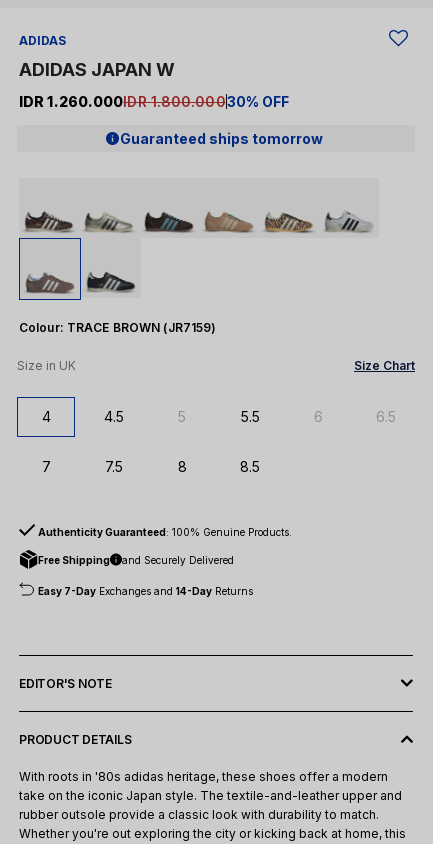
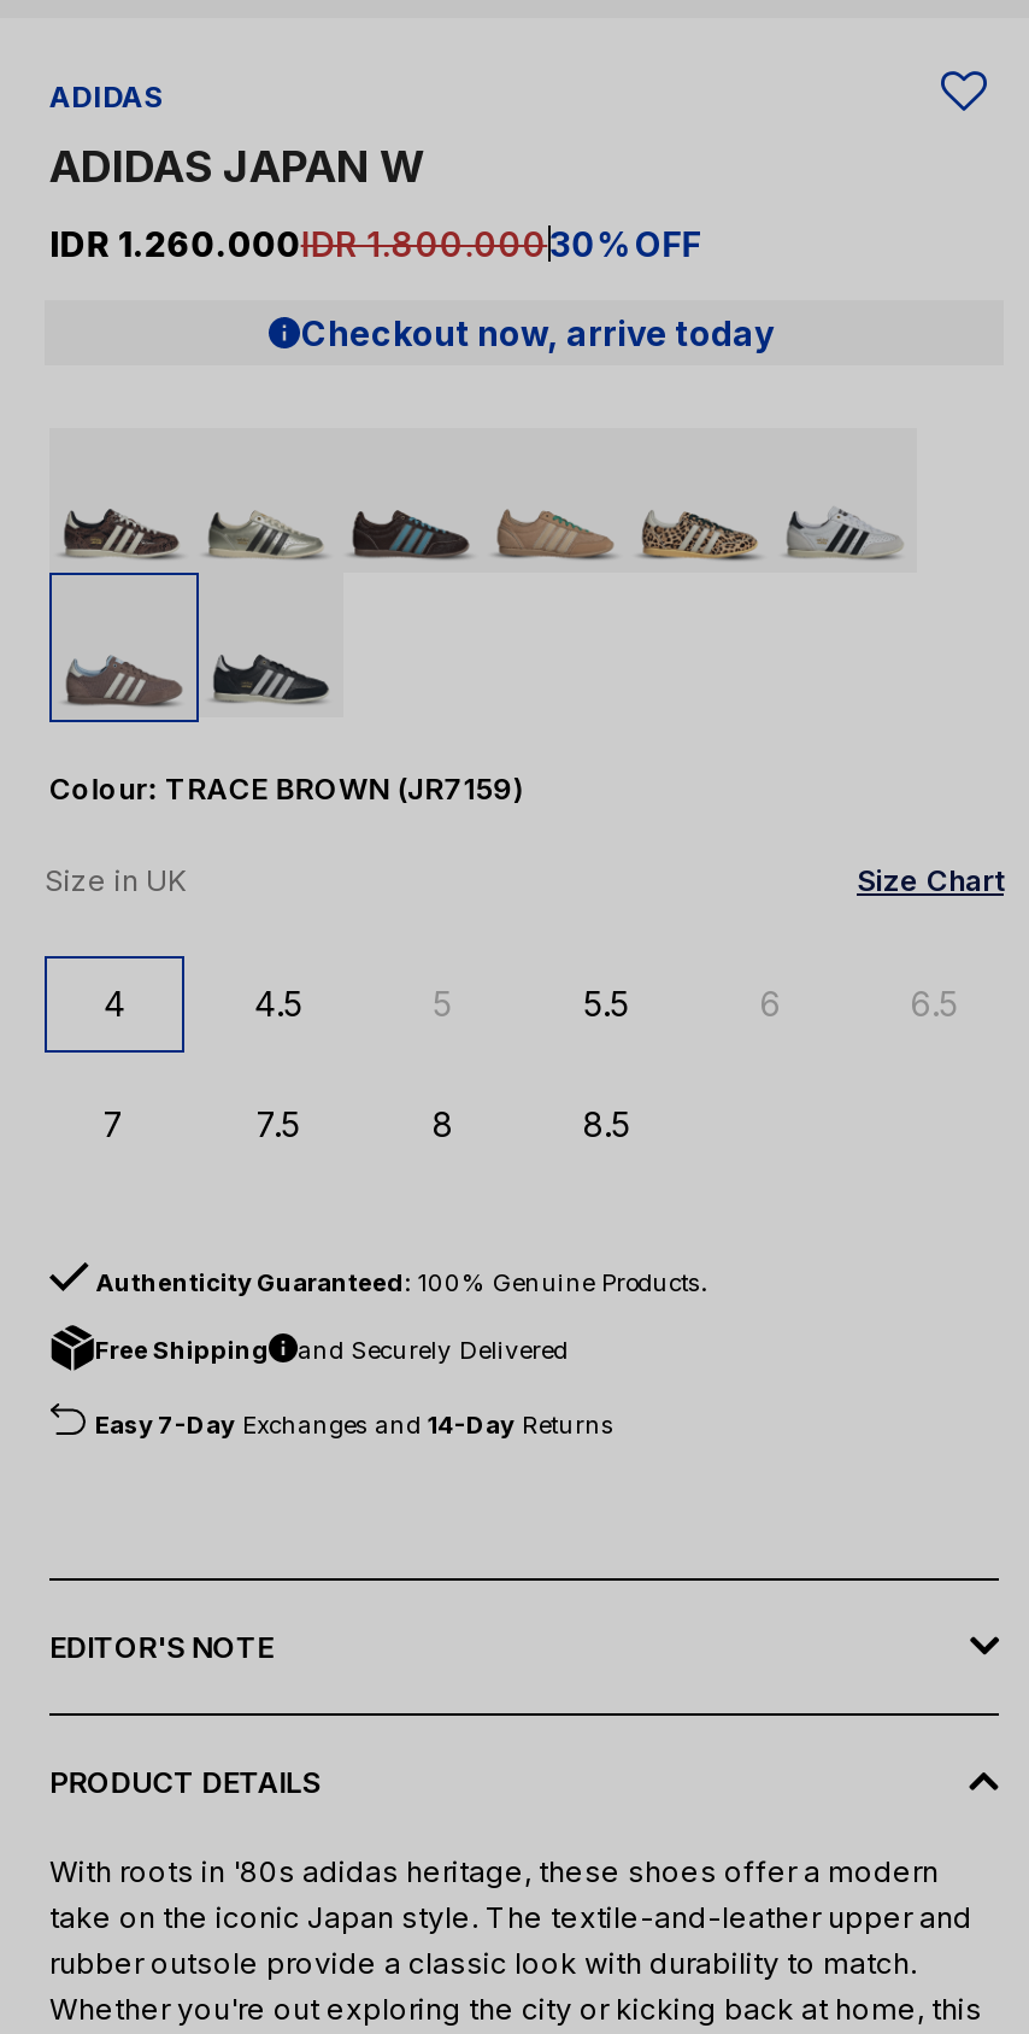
[120,130,323,147] Guaranteed ships tomorrow -> [301,312,774,353] Checkout now, arrive today

